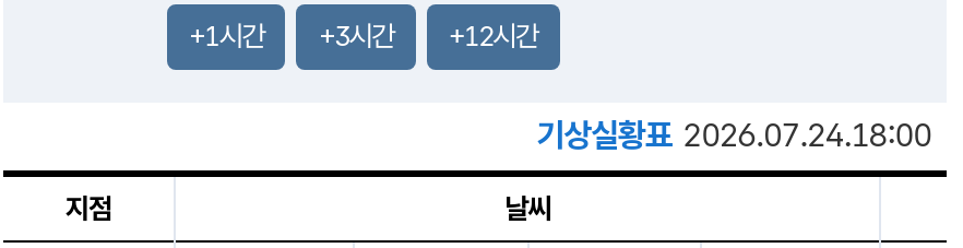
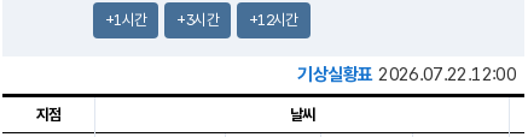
[537,116,931,155] 기상실황표 2026.07.24.18:00 -> [298,64,516,85] 기상실황표 2026.07.22.12:00

